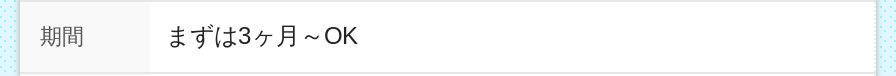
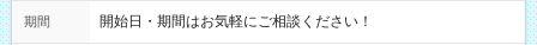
[166,22,358,50] まずは3ヶ月～OK -> [99,13,373,30] 開始日・期間はお気軽にご相談ください！

